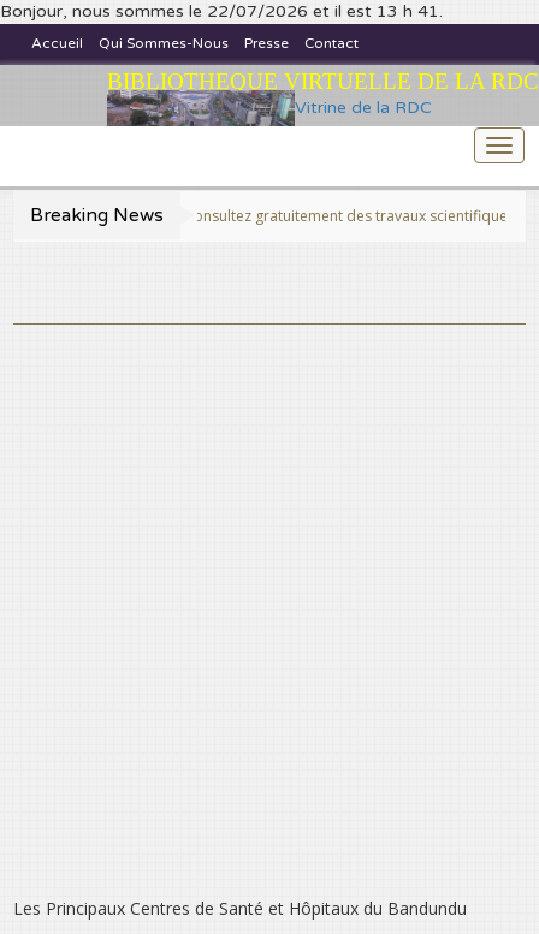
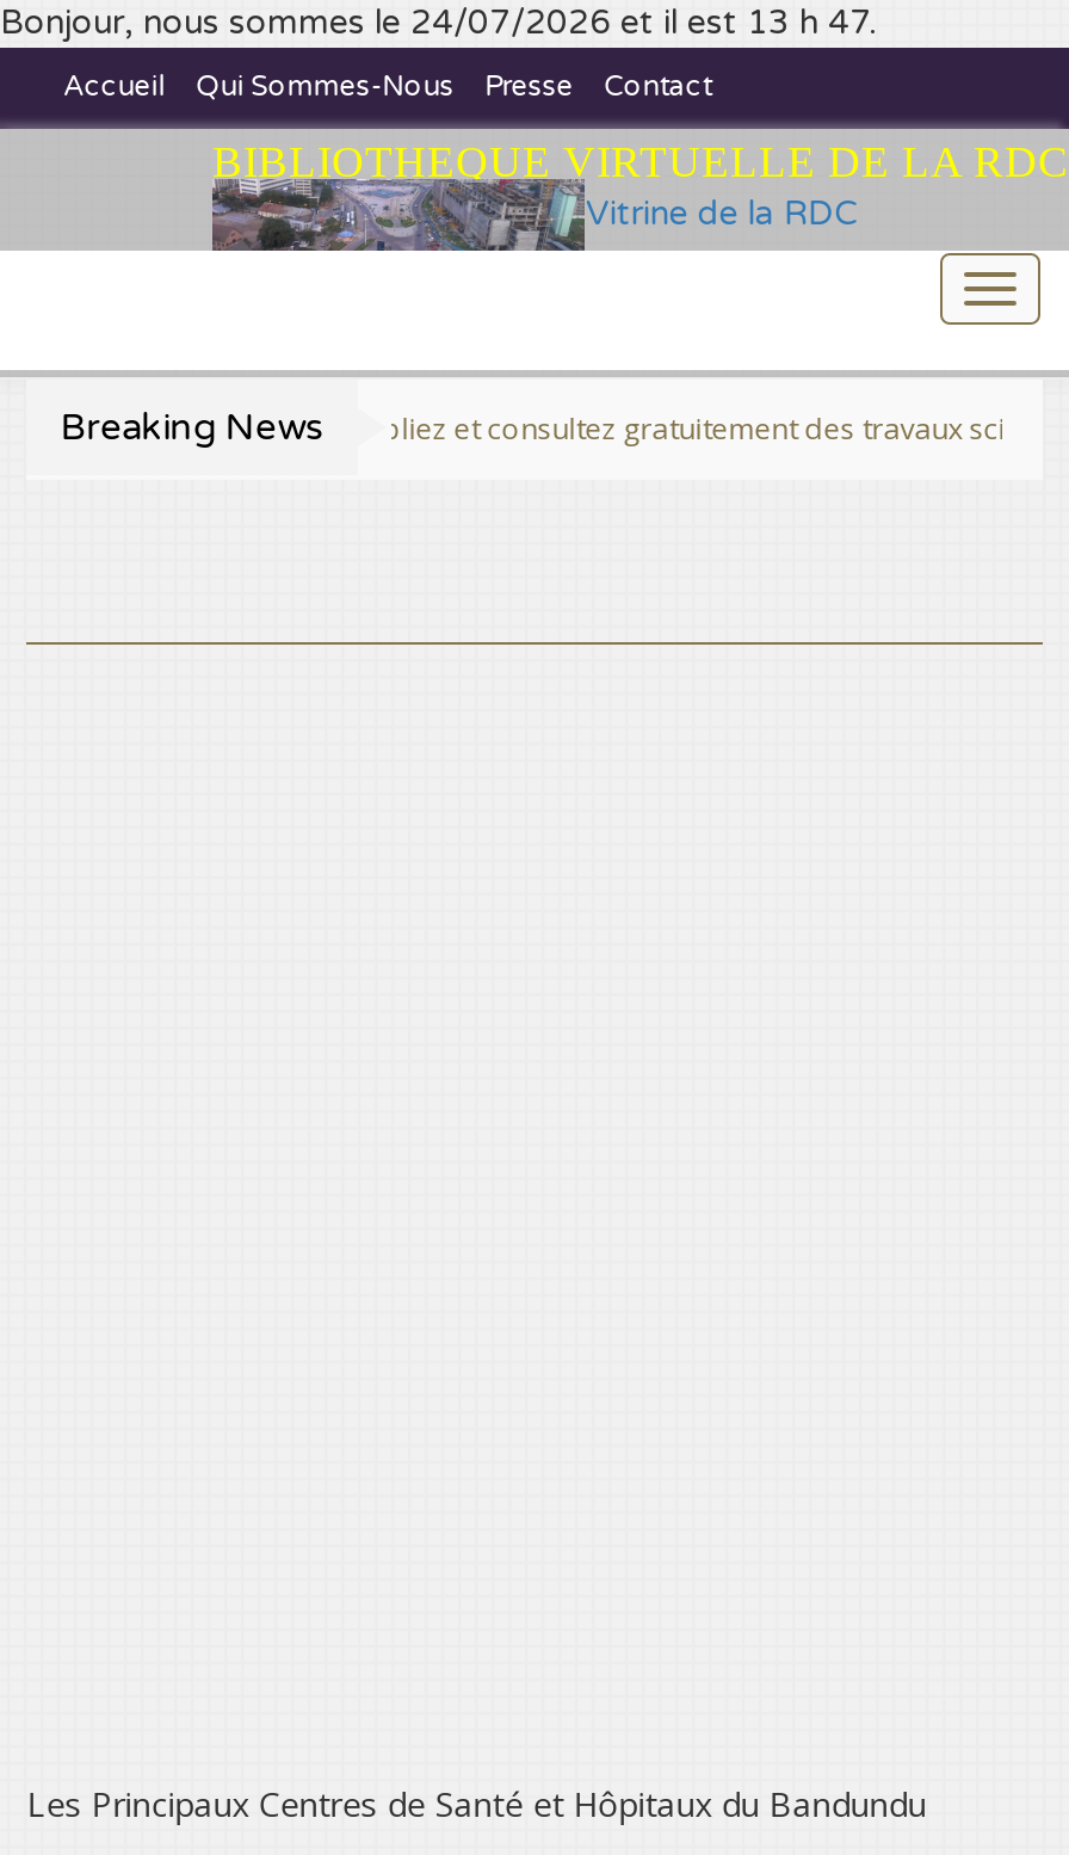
[0,1,443,22] Bonjour, nous sommes le 22/07/2026 et il est 13 h 41. -> [0,2,876,43] Bonjour, nous sommes le 24/07/2026 et il est 13 h 47.

